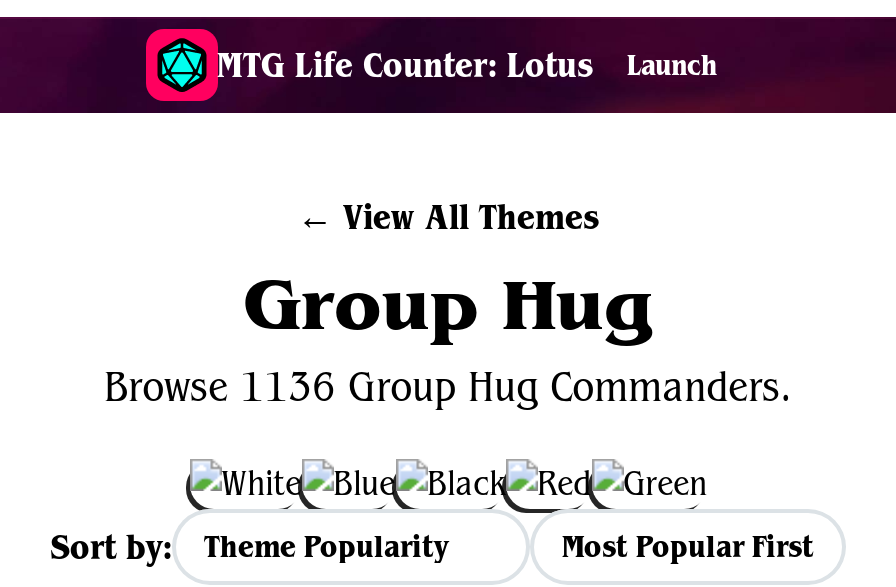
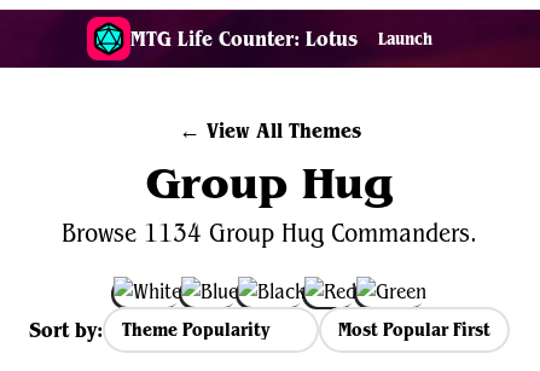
[104,363,792,413] Browse 1136 Group Hug Commanders. -> [62,219,477,249] Browse 1134 Group Hug Commanders.

